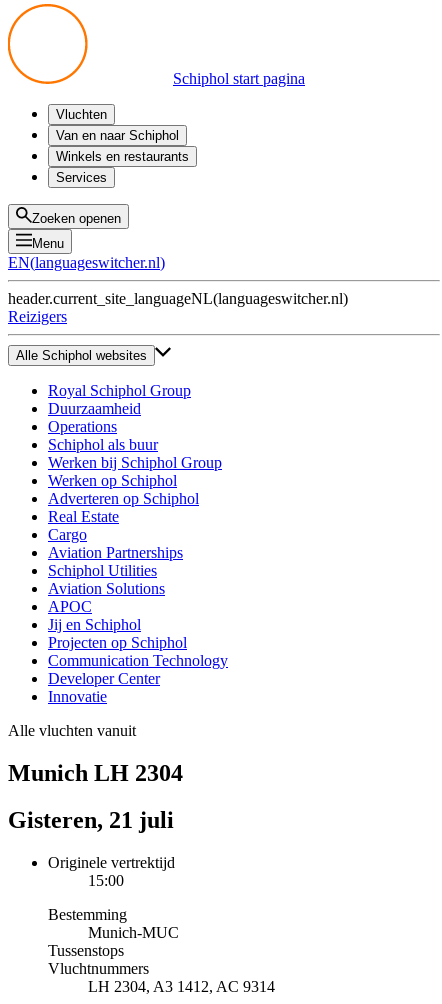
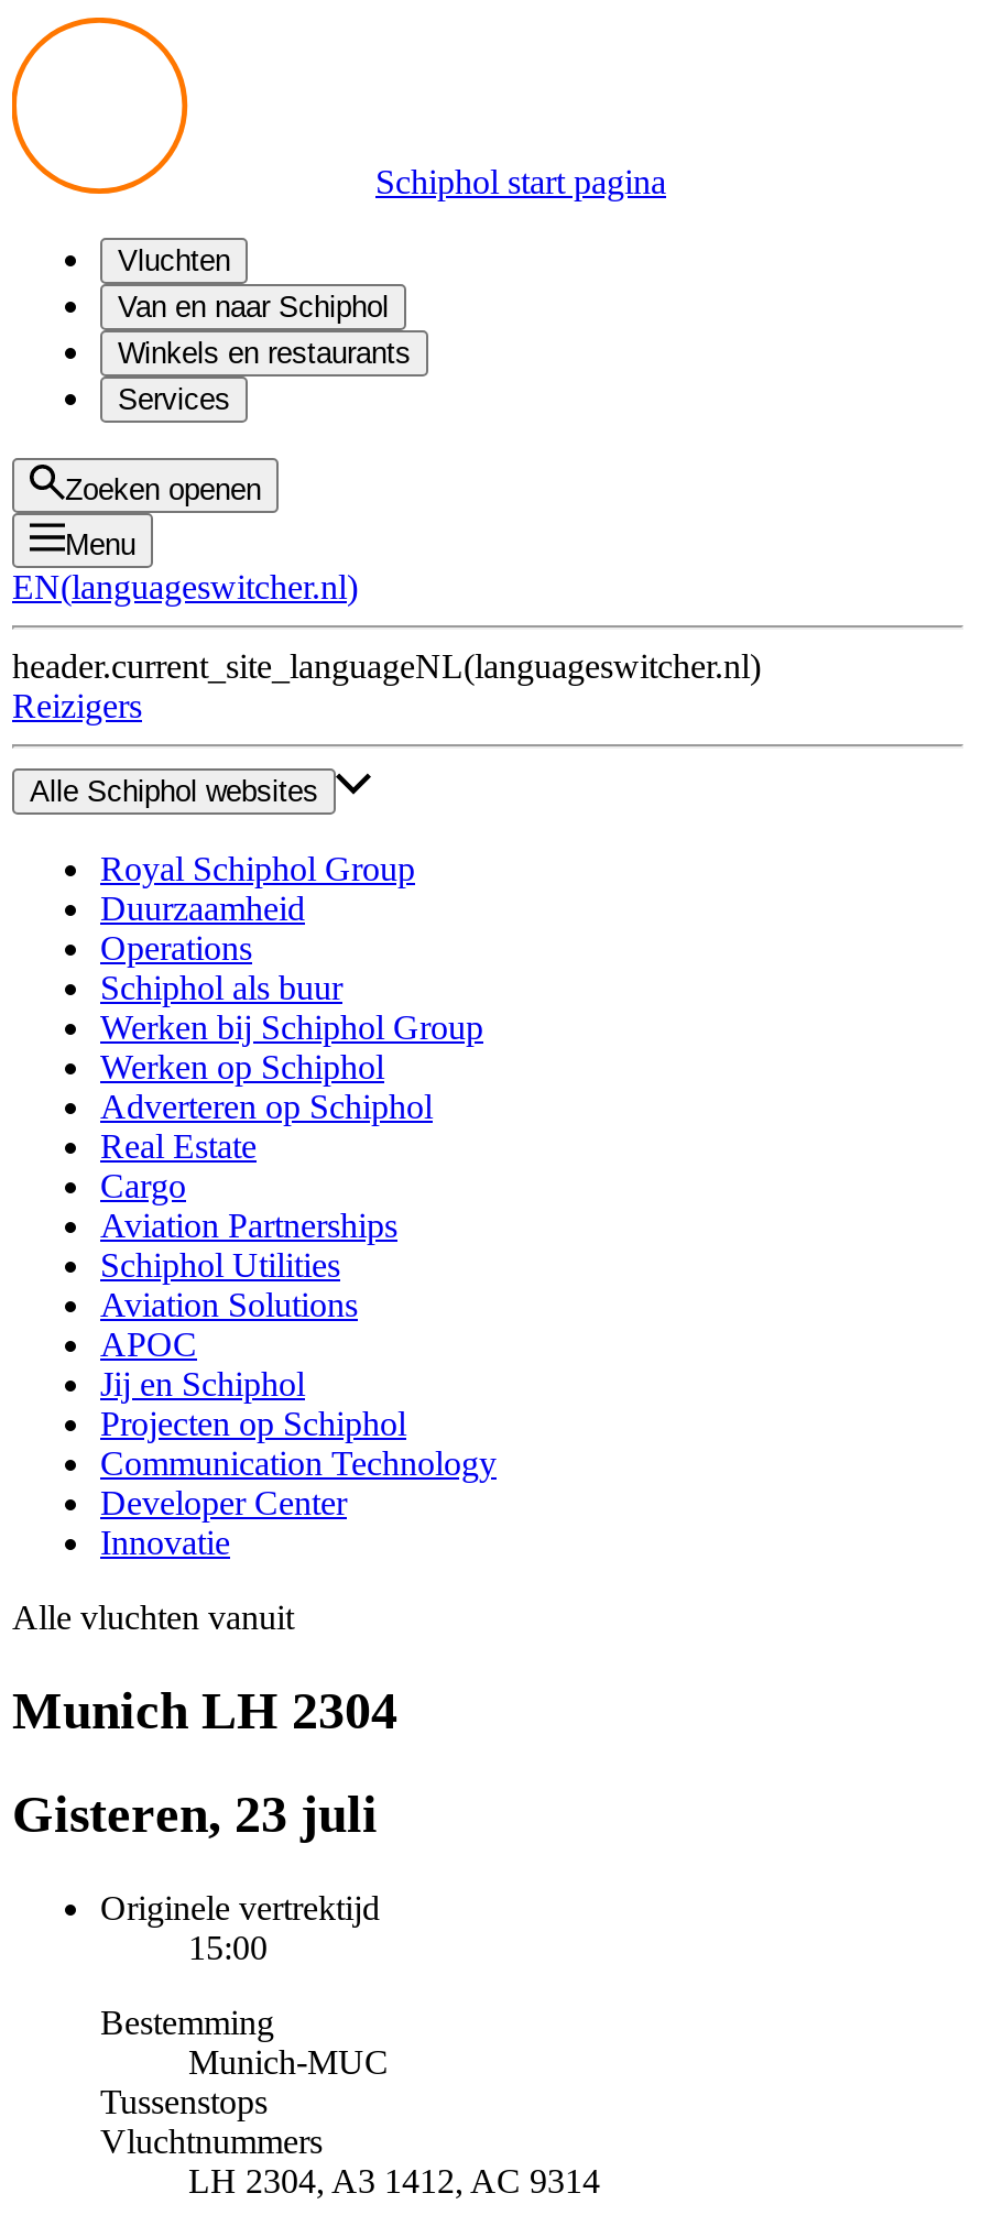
[8,807,174,833] Gisteren, 21 juli -> [12,1785,378,1842] Gisteren, 23 juli

